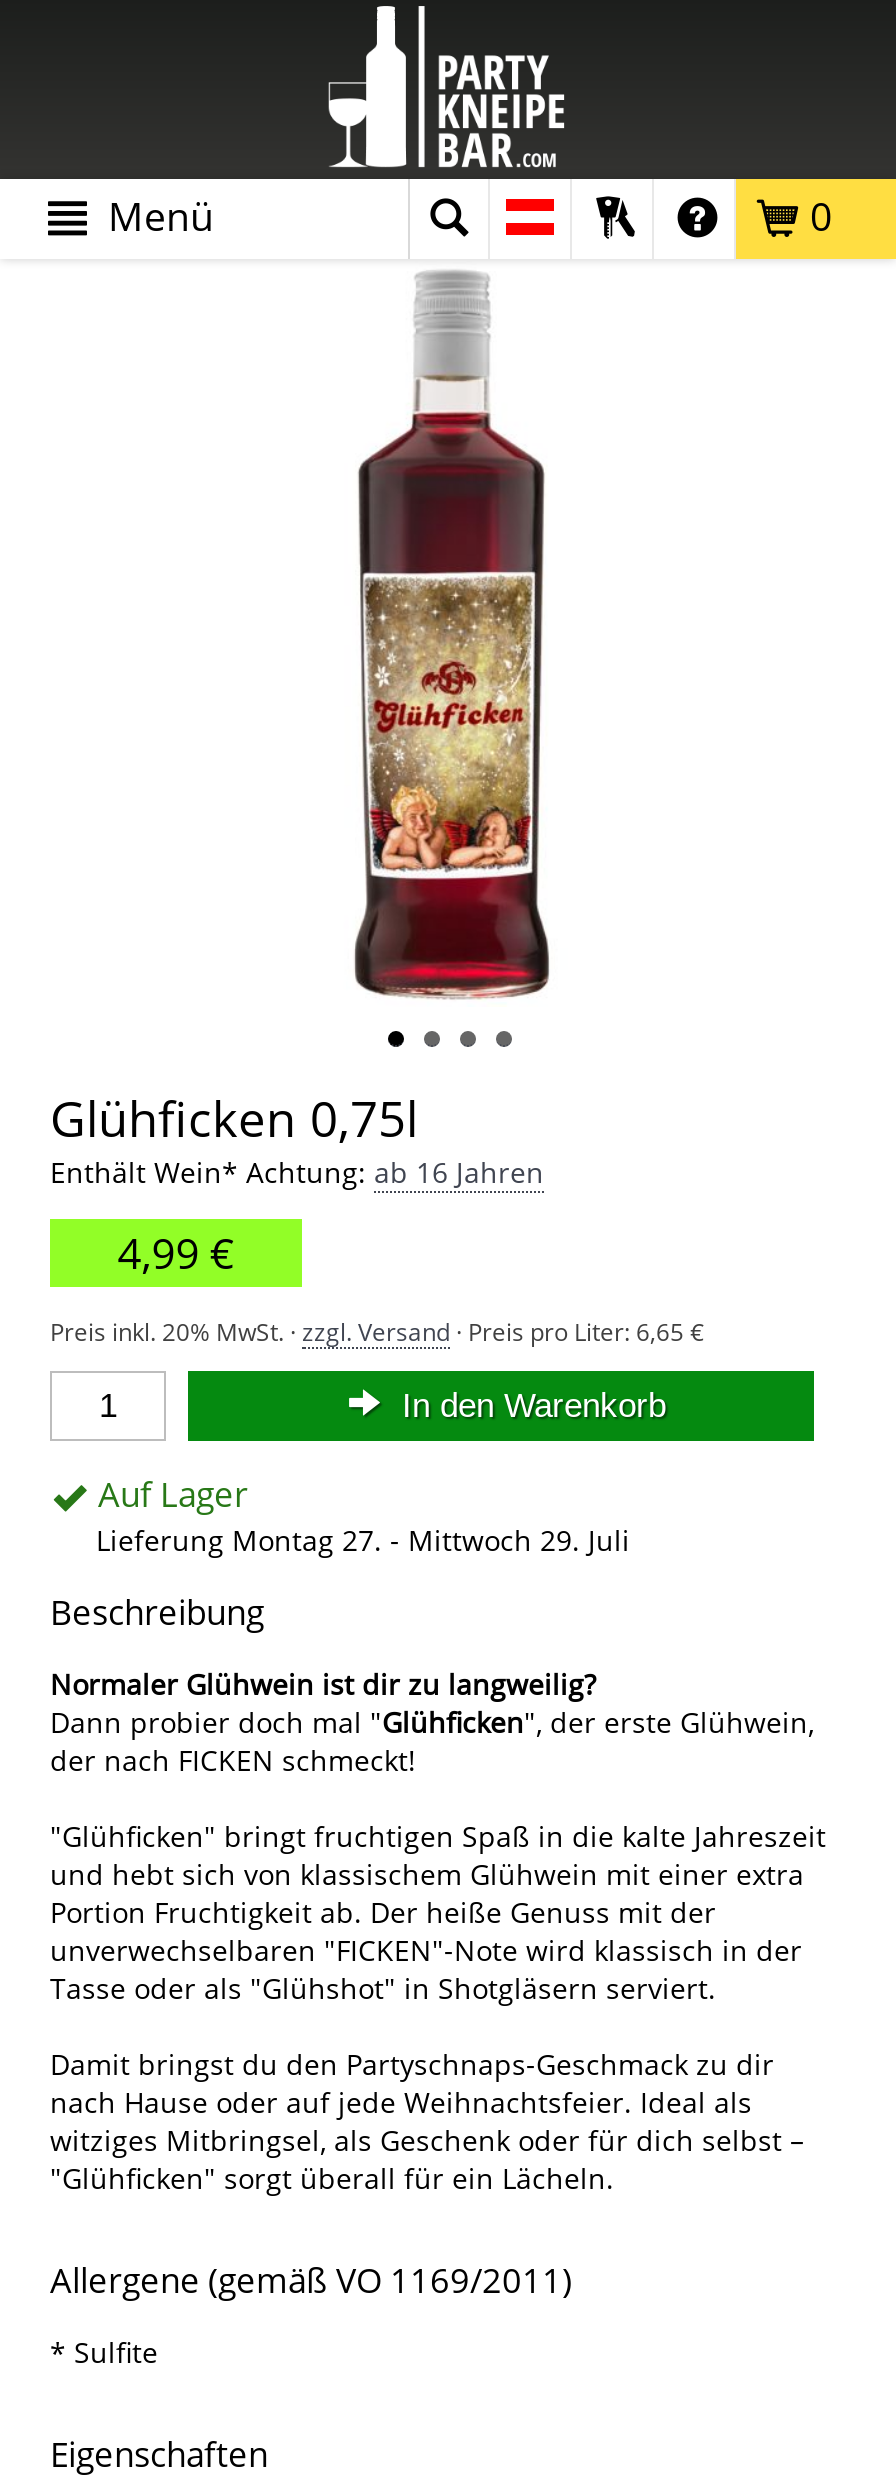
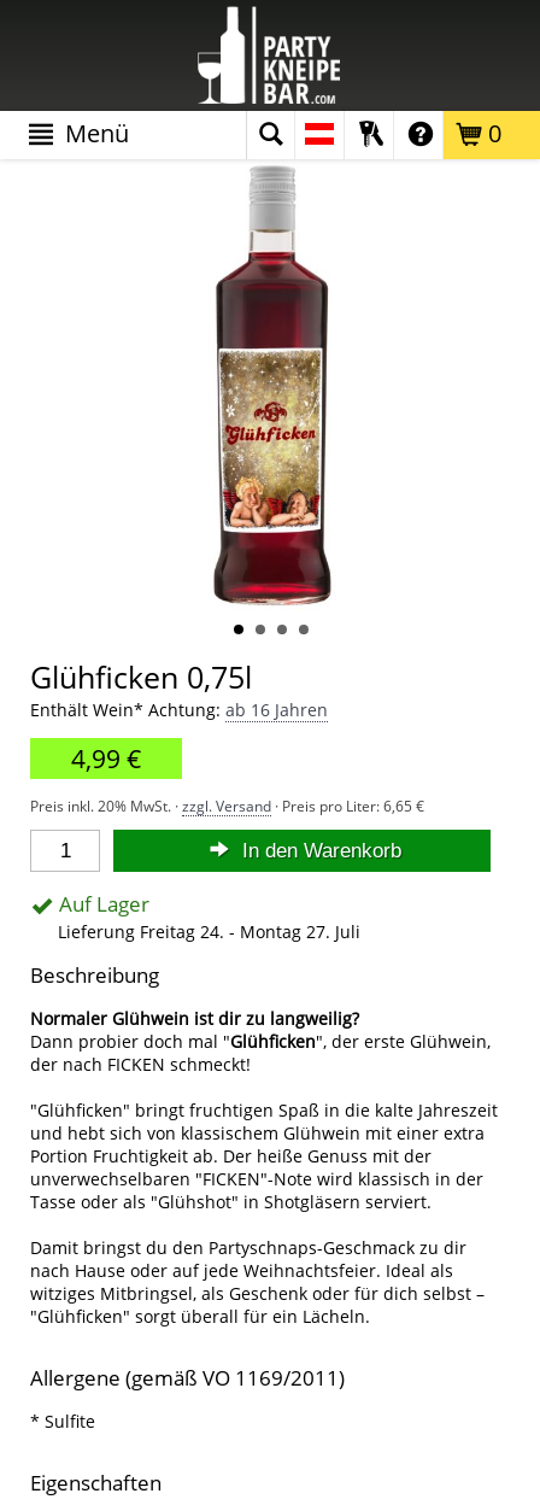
[96,1522,630,1560] Lieferung Montag 27. - Mittwoch 29. Juli -> [58,920,360,943] Lieferung Freitag 24. - Montag 27. Juli

